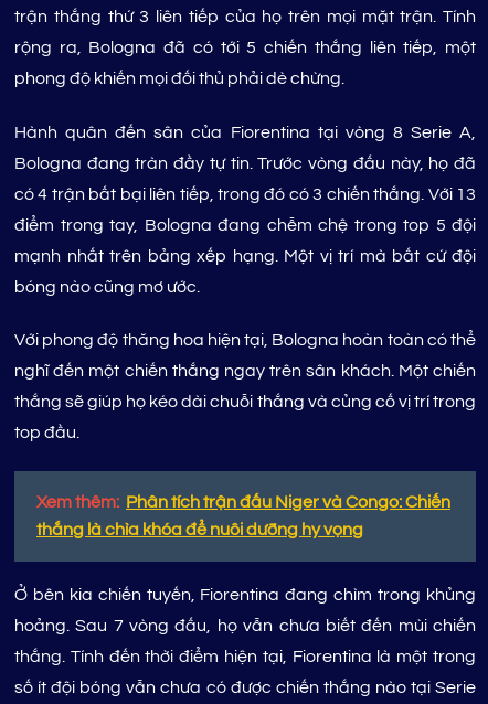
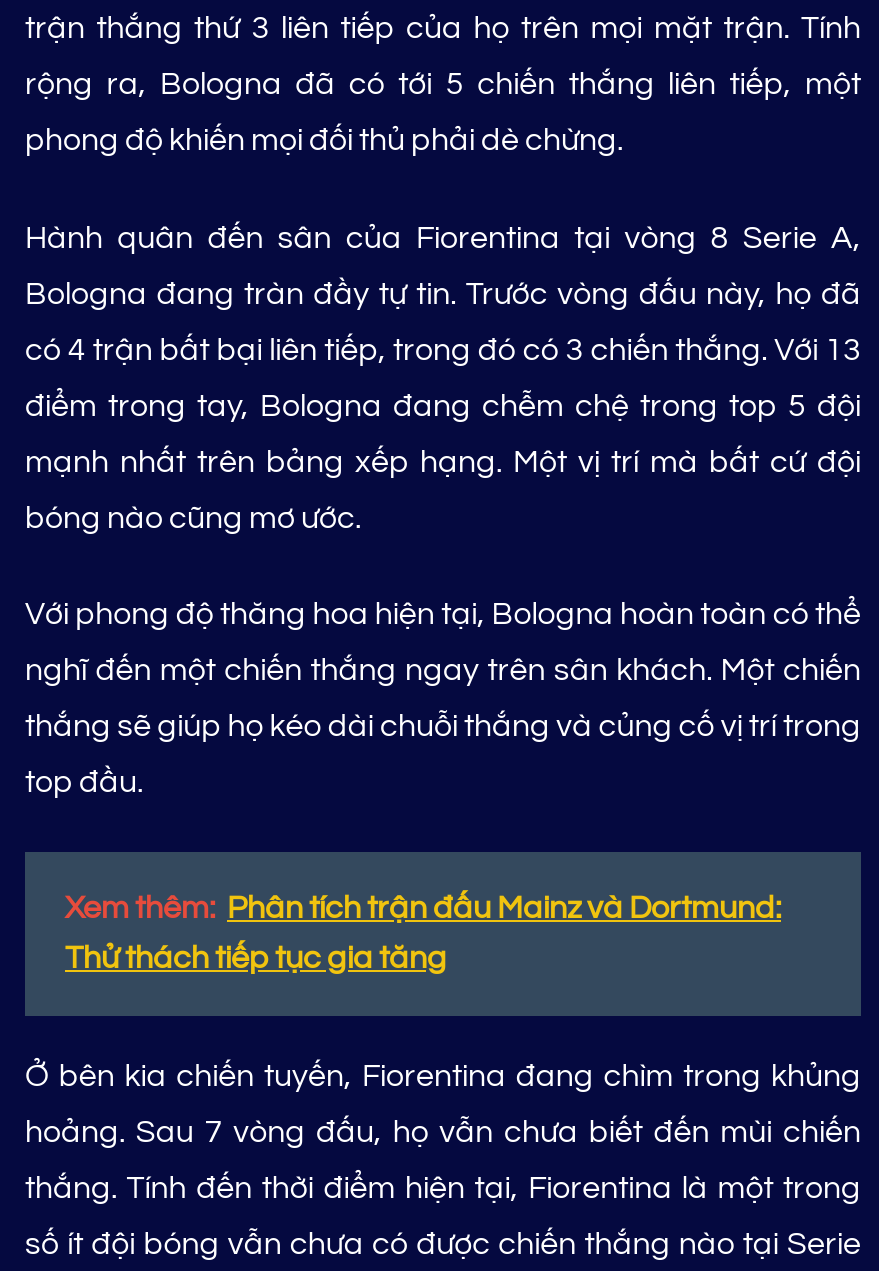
[36,493,450,511] Xem thêm: Phân tích trận đấu Niger và Congo: Chiến -> [65,892,781,924] Xem thêm: Phân tích trận đấu Mainz và Dortmund:
[36,521,363,539] thắng là chìa khóa để nuôi dưỡng hy vọng -> [65,942,447,974] Thử thách tiếp tục gia tăng

